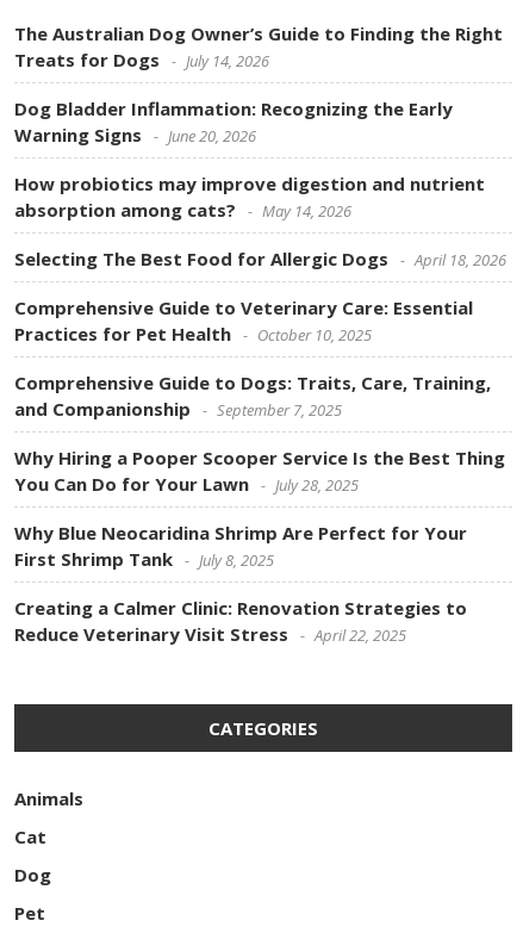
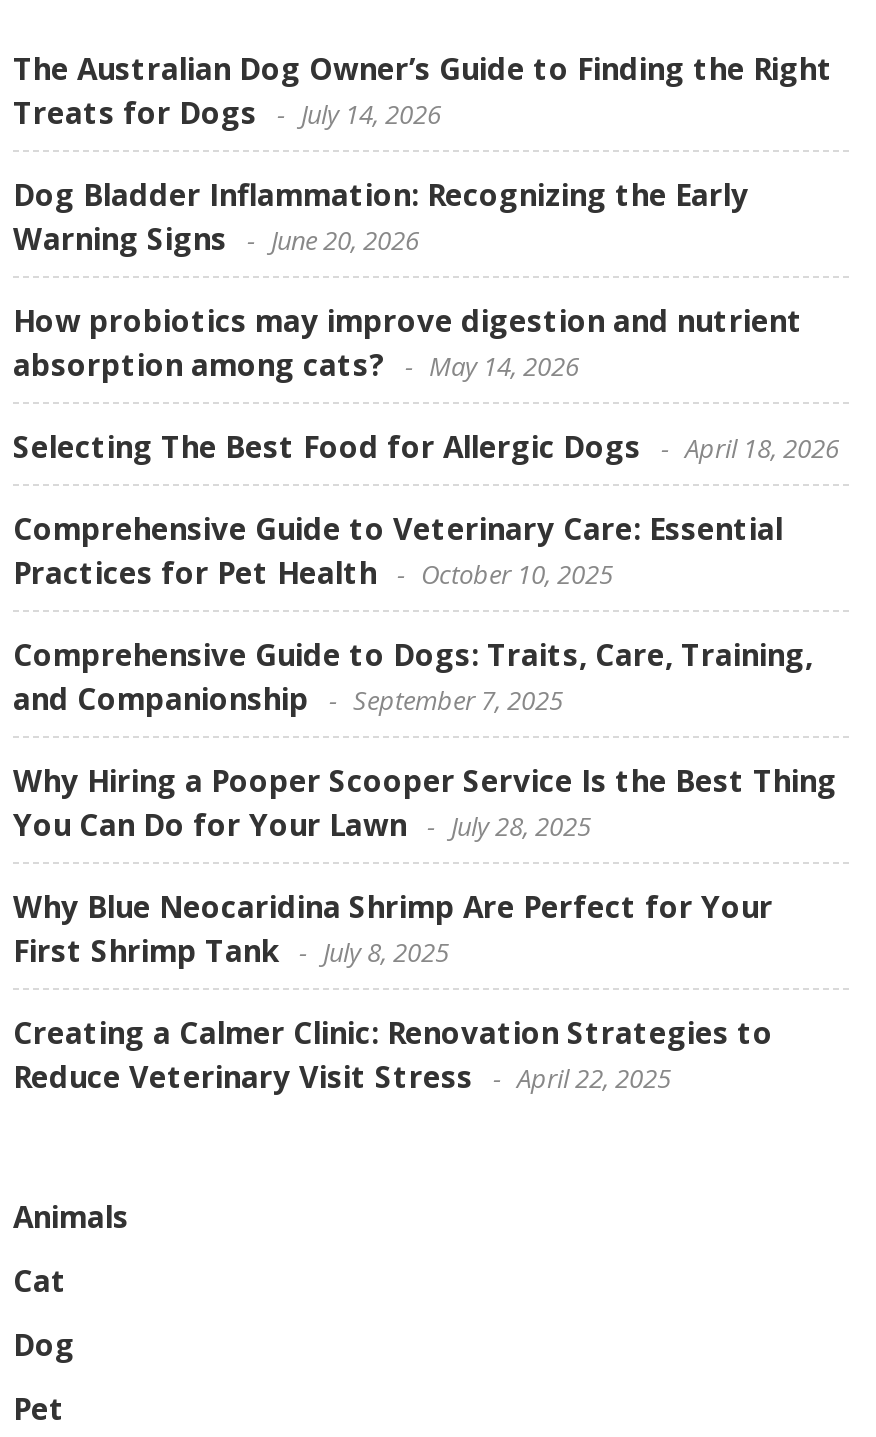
[208,716,318,740] CATEGORIES -> none

